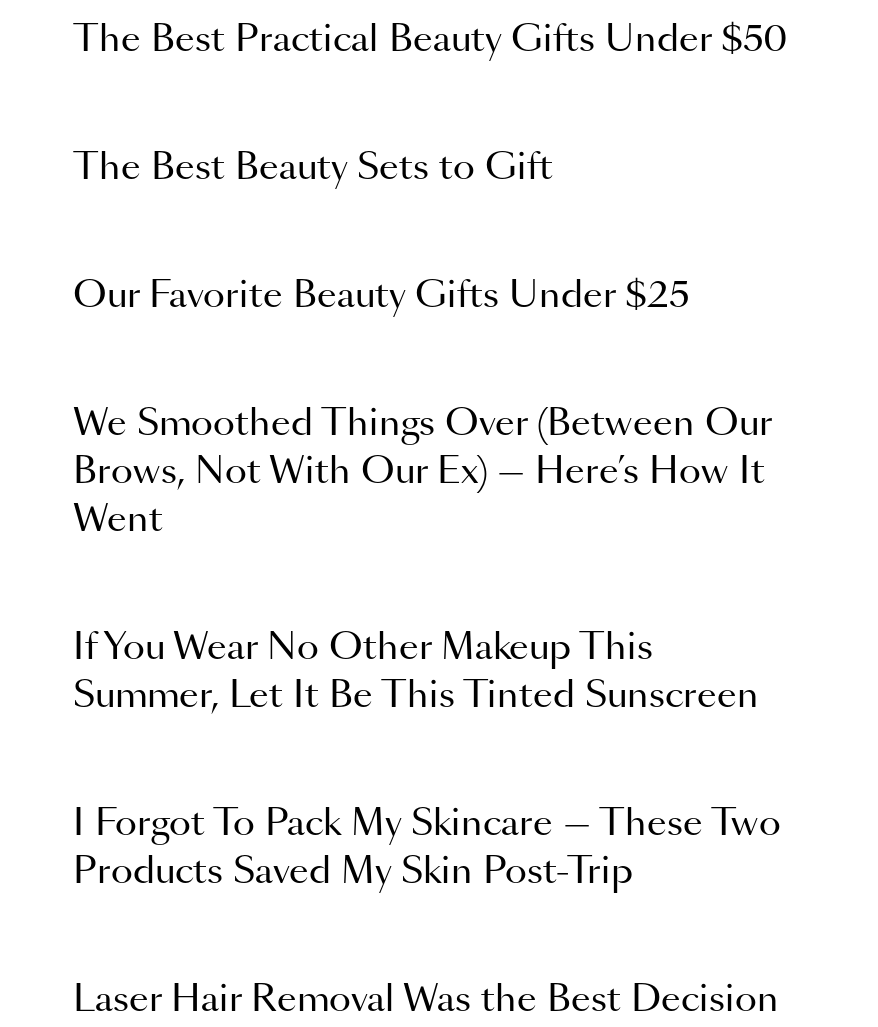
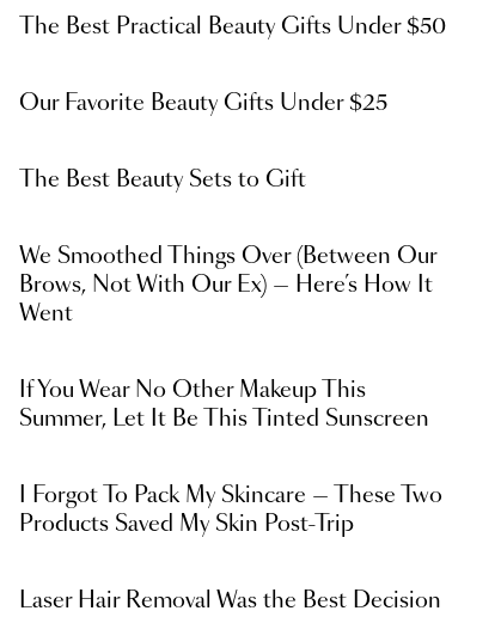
moved [73,151,553,187] -> [19,170,306,191]: The Best Beauty Sets to Gift
moved [73,279,689,315] -> [19,93,387,115]: Our Favorite Beauty Gifts Under $25

